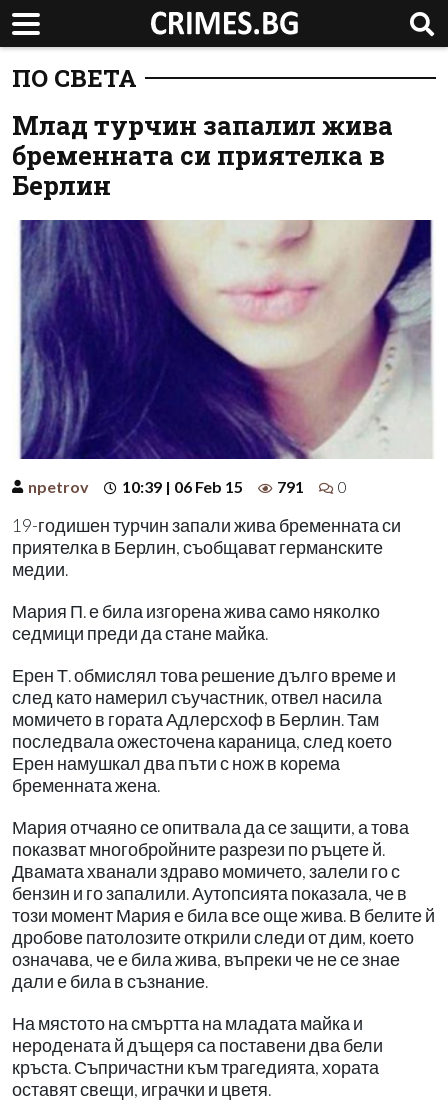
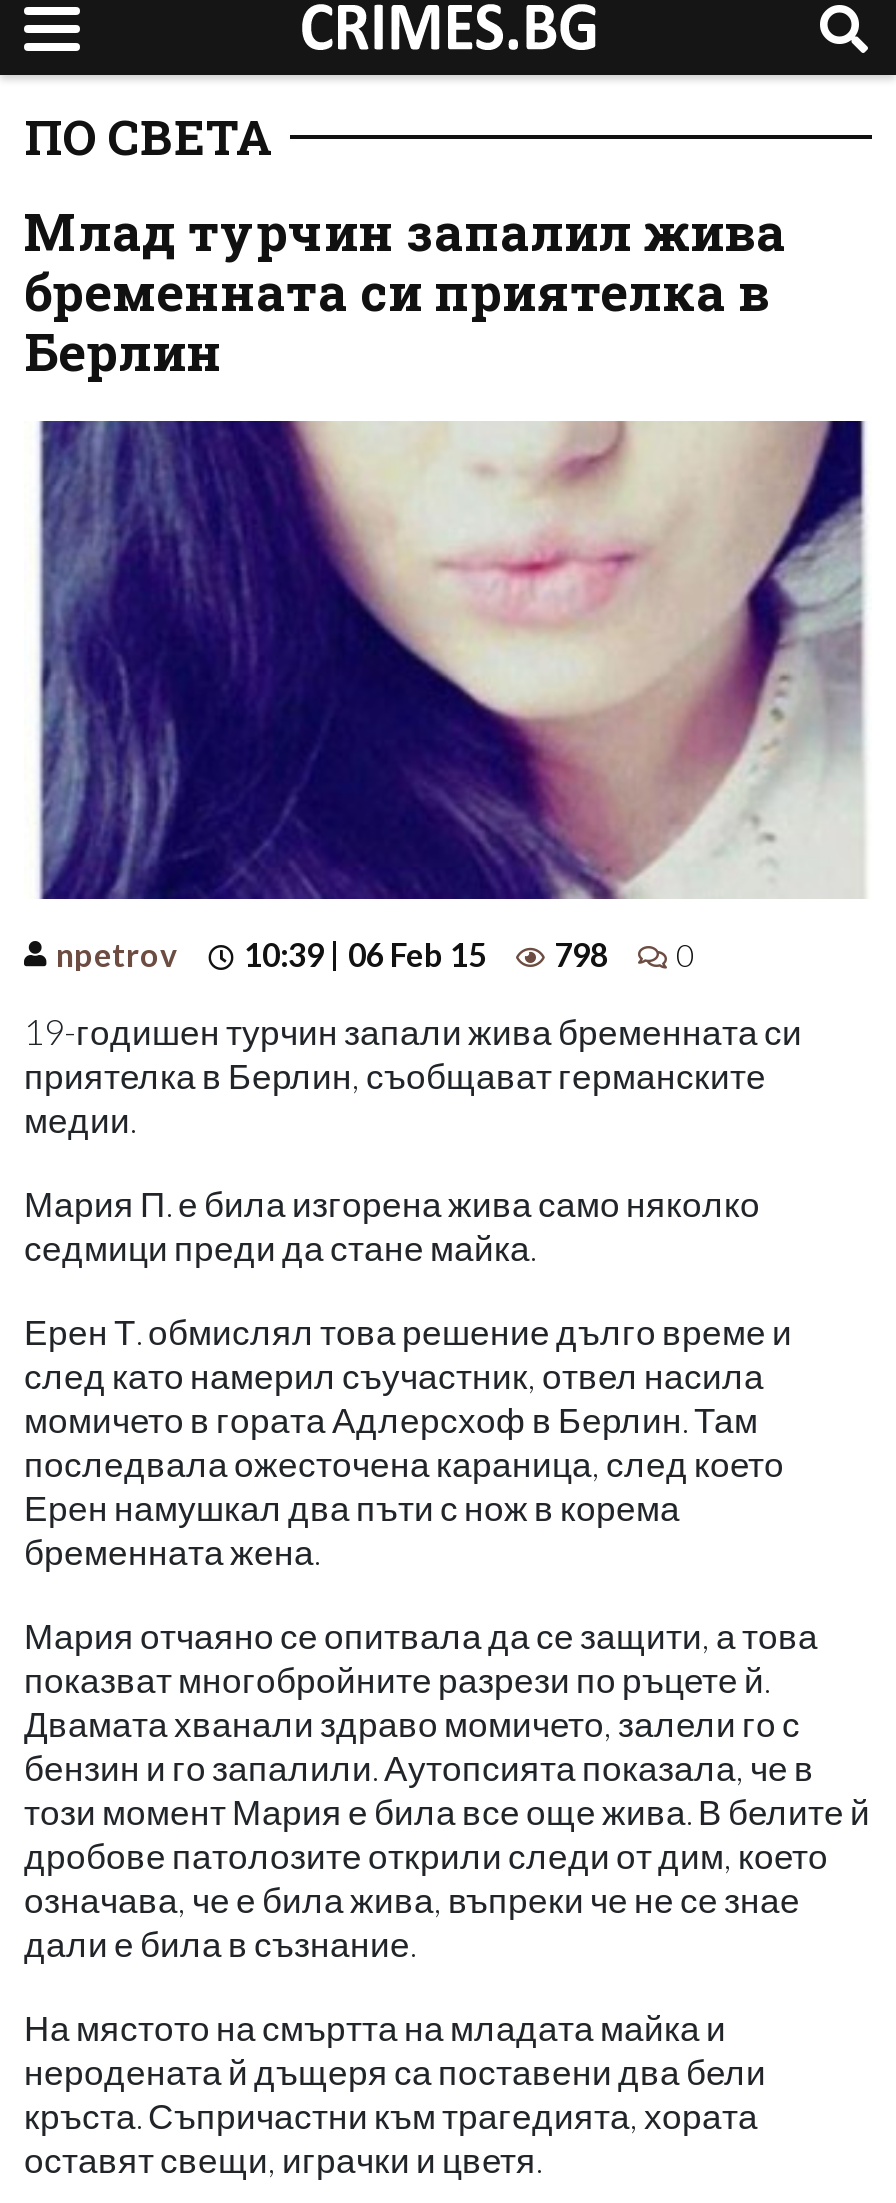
[277,476,304,495] 791 -> [554,934,608,972] 798

